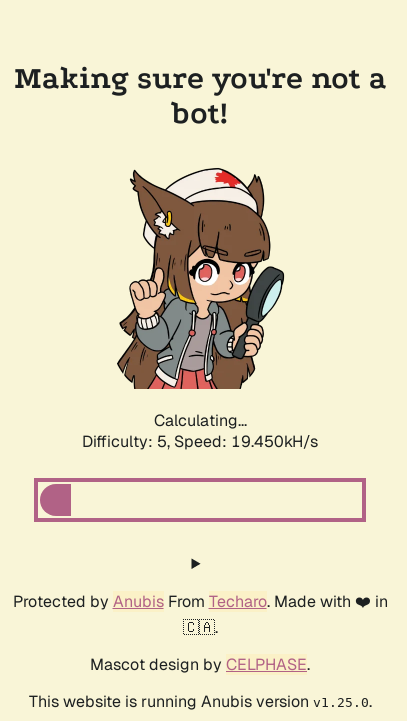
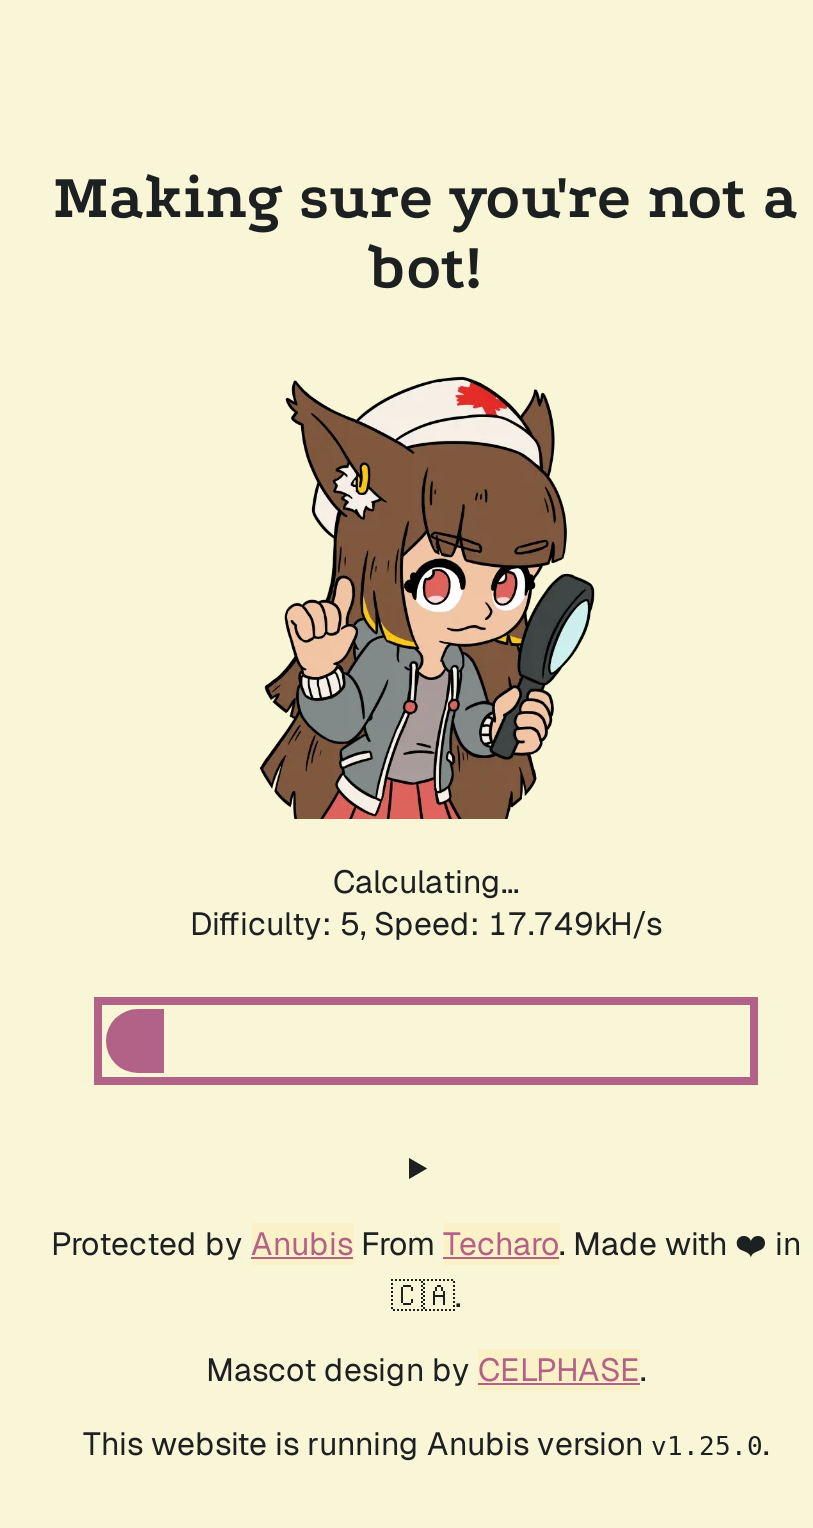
[82,431,318,452] Difficulty: 5, Speed: 19.450kH/s -> [190,903,662,945] Difficulty: 5, Speed: 17.749kH/s

